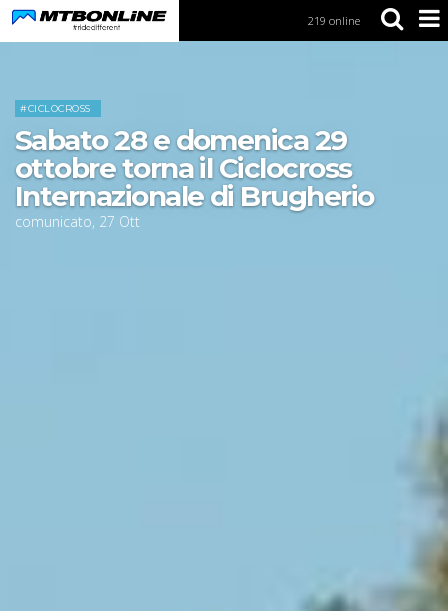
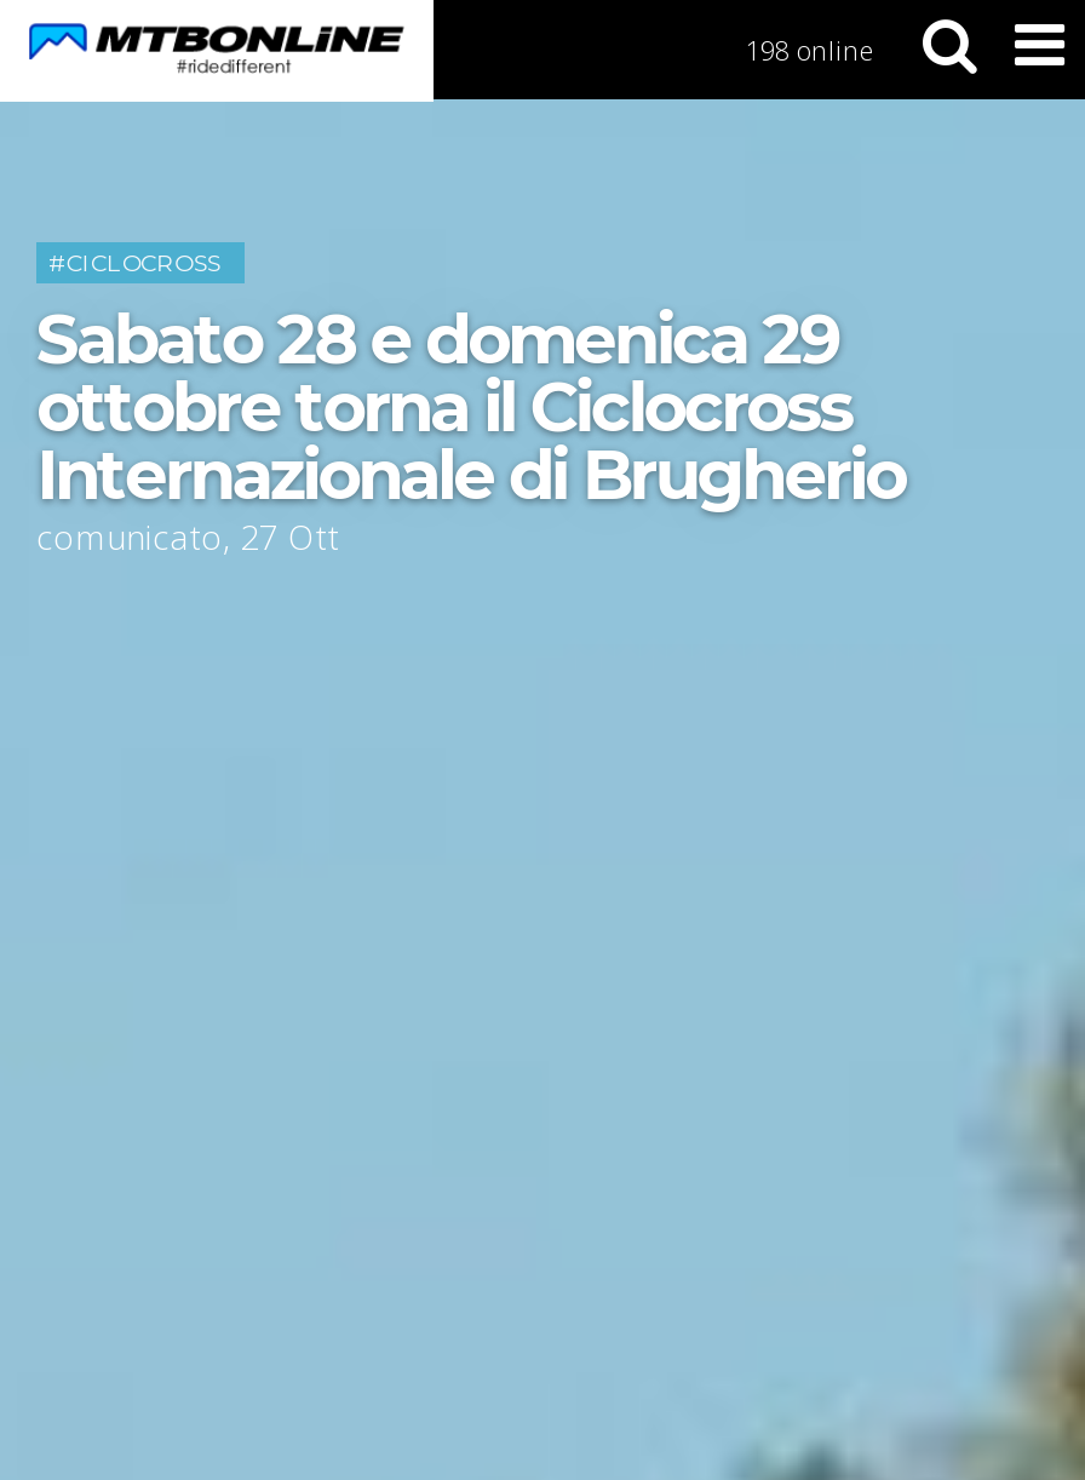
[308,13,360,28] 219 online -> [746,31,872,67] 198 online

